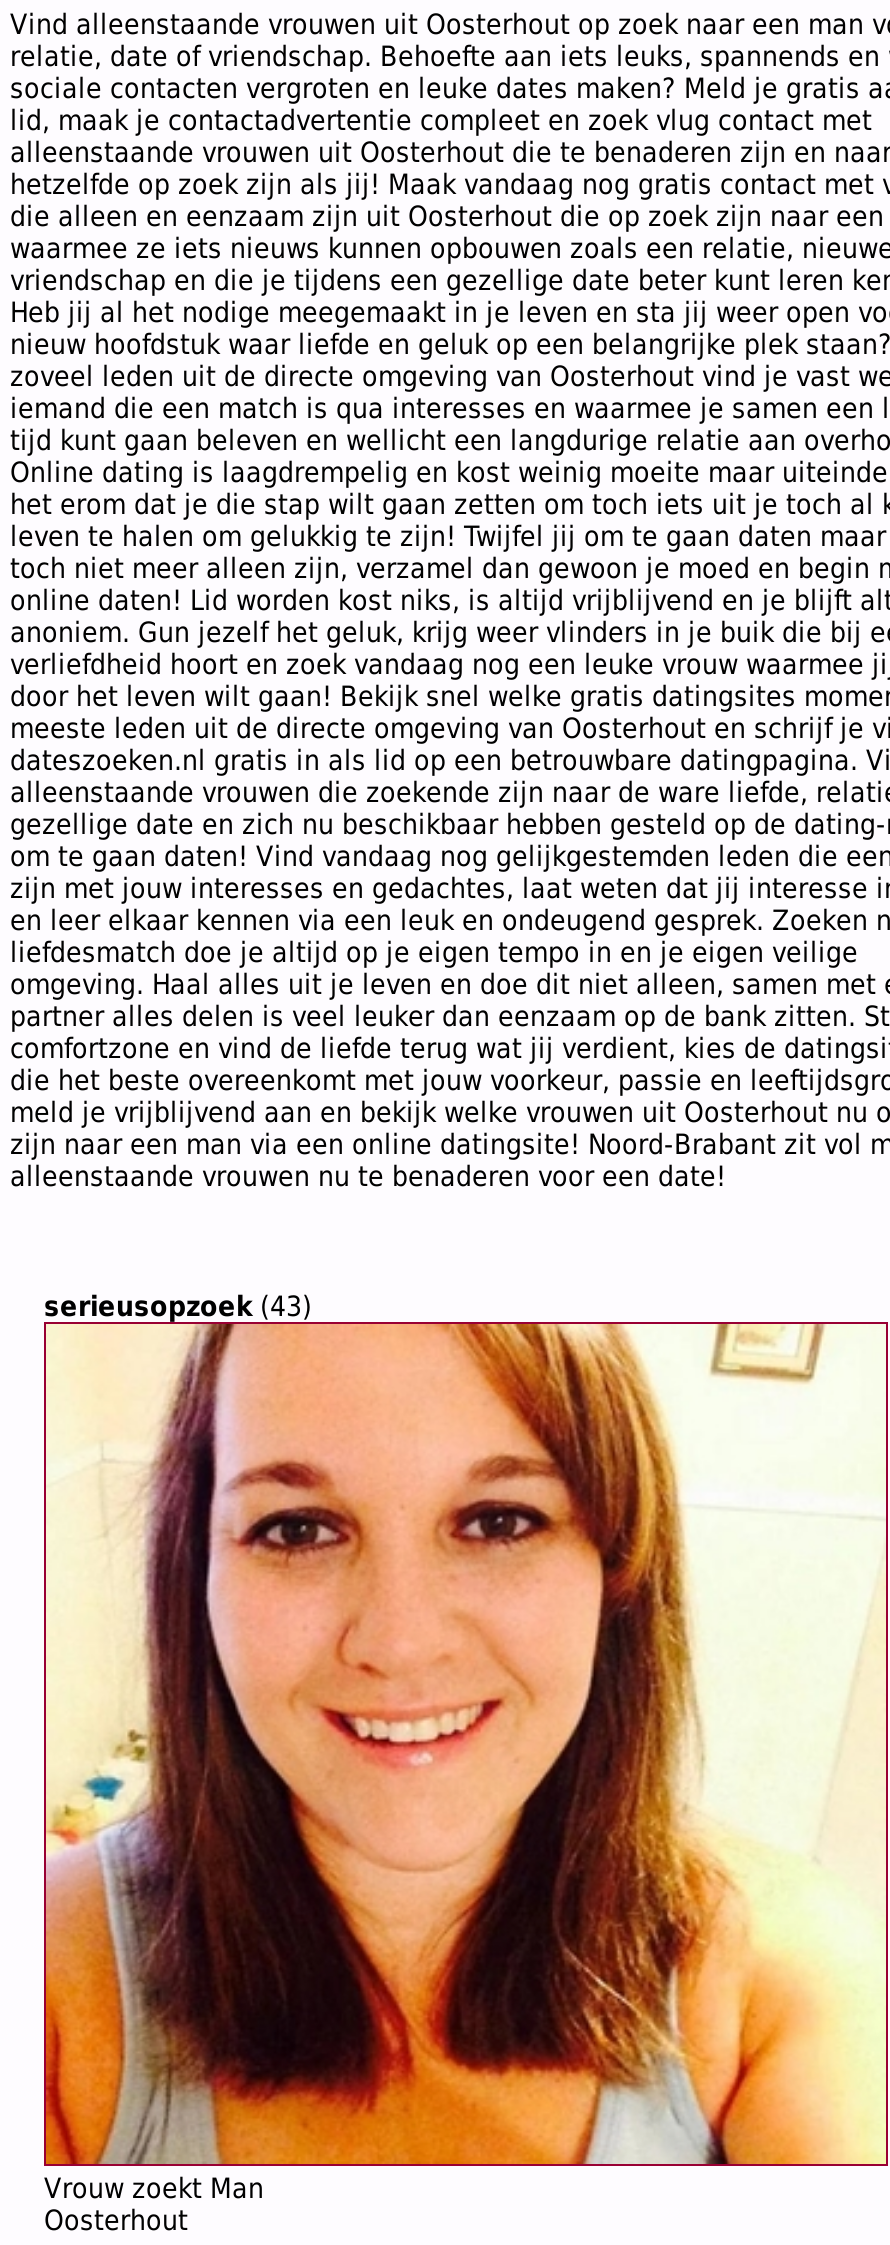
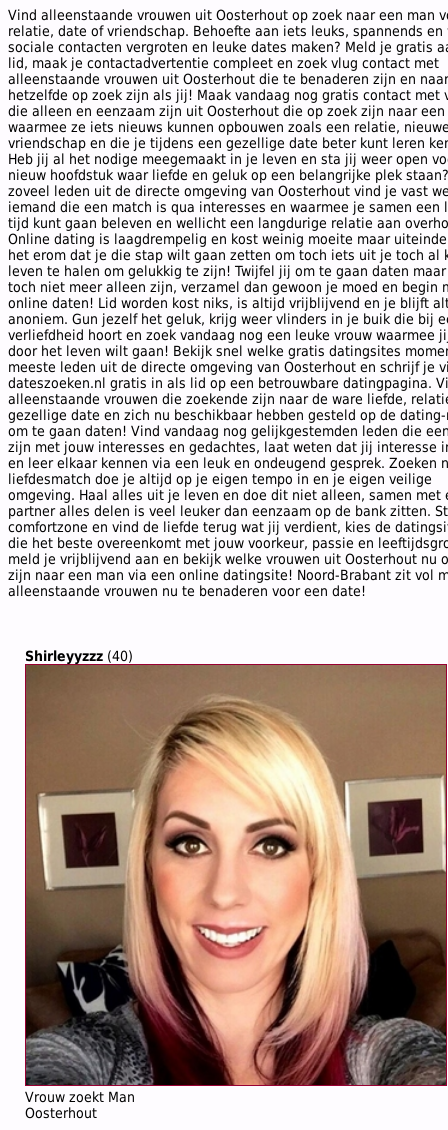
[44,1290,312,1322] serieusopzoek (43) -> [25,648,133,664] Shirleyyzzz (40)
[44,1322,884,2166] [image] -> [25,664,445,1086] [image]

